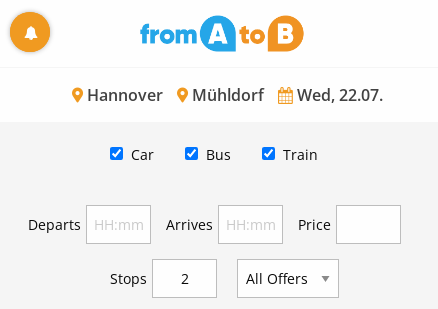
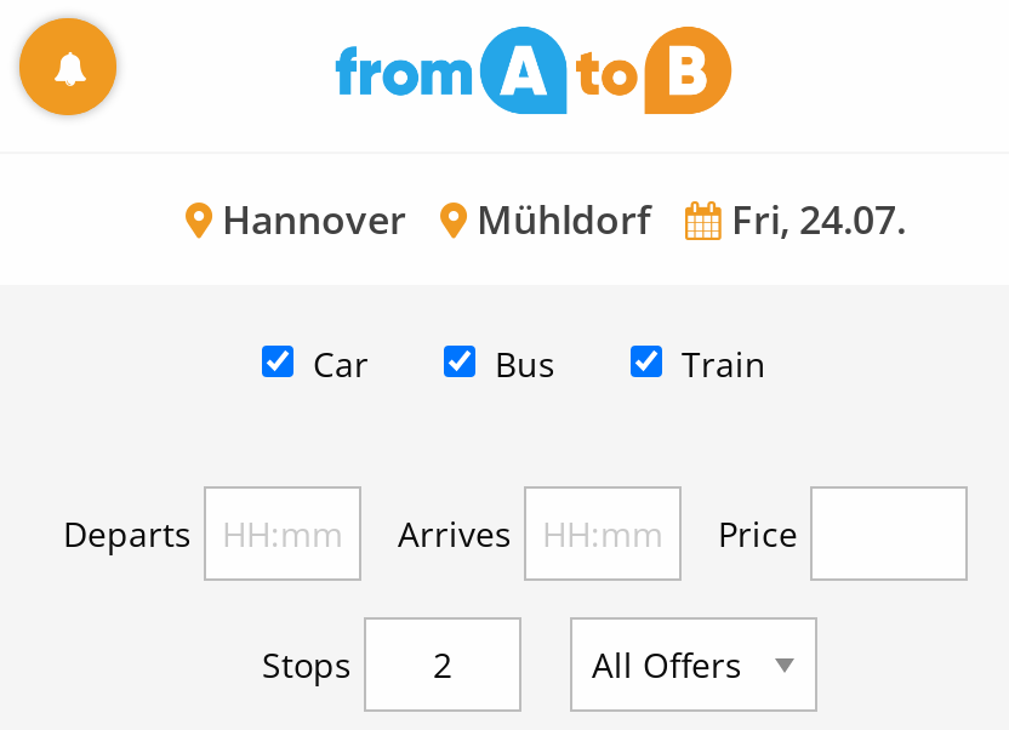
[82,83,382,105] Hannover Mühldorf Wed, 22.07. -> [212,192,906,245] Hannover Mühldorf Fri, 24.07.

